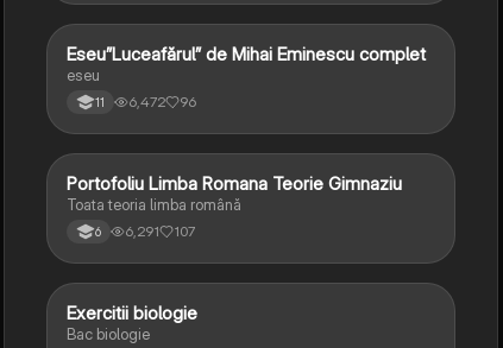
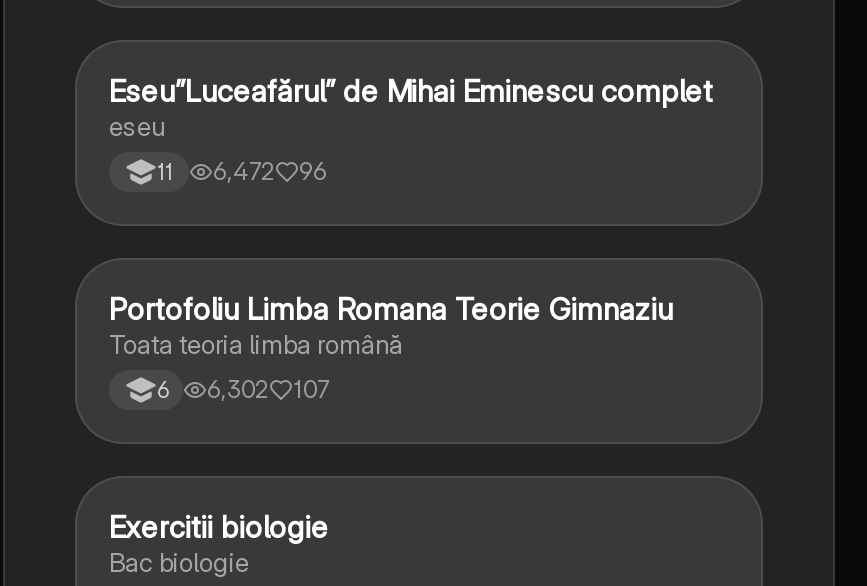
[95,222,195,239] 6 6,291 107 -> [157,373,329,403] 6 6,302 107

